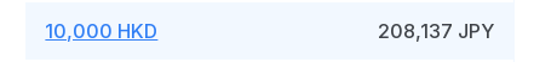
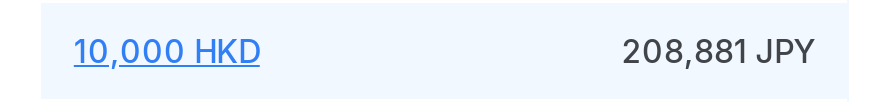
[378,19,495,43] 208,137 JPY -> [622,31,816,71] 208,881 JPY

